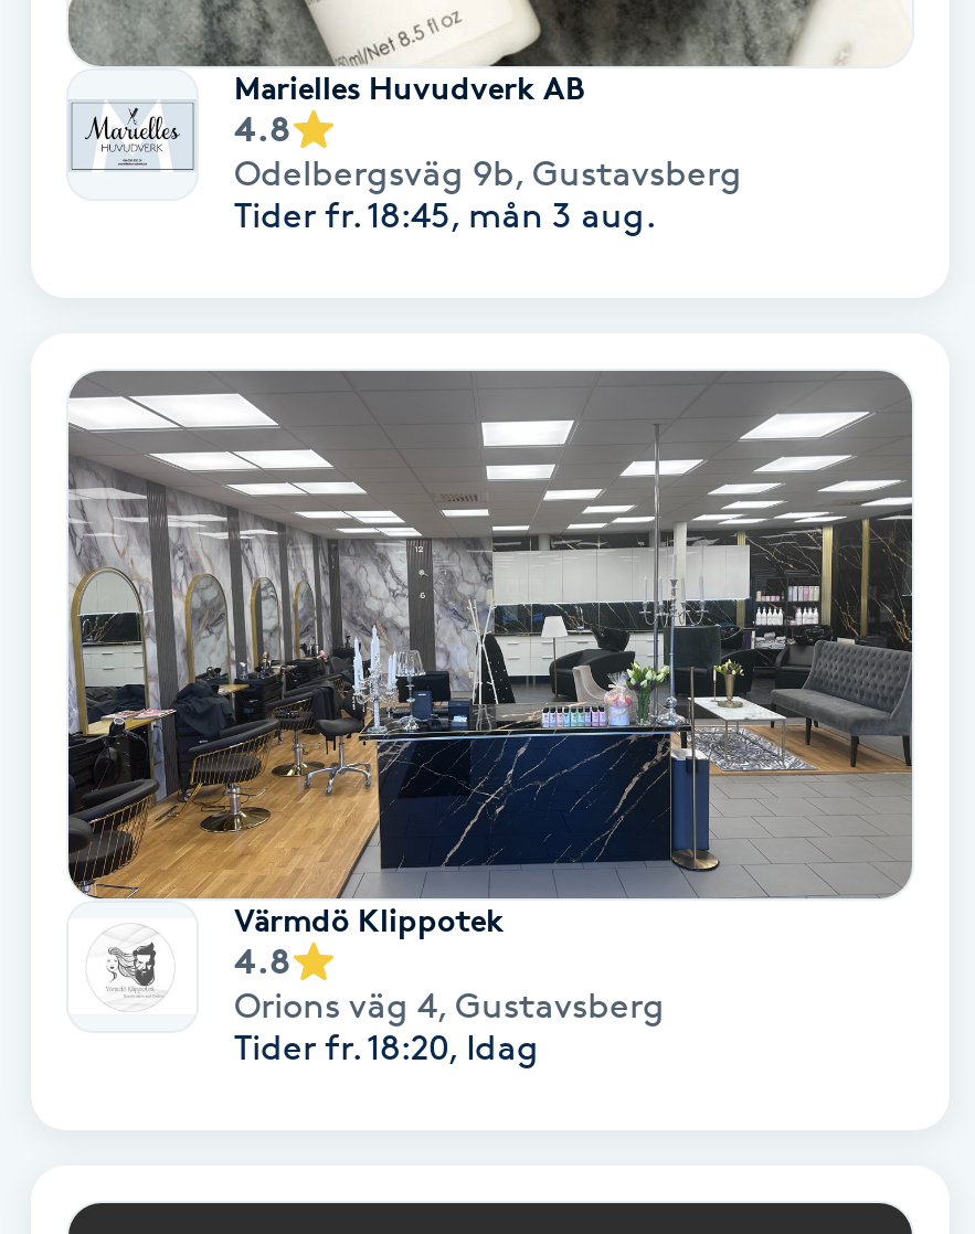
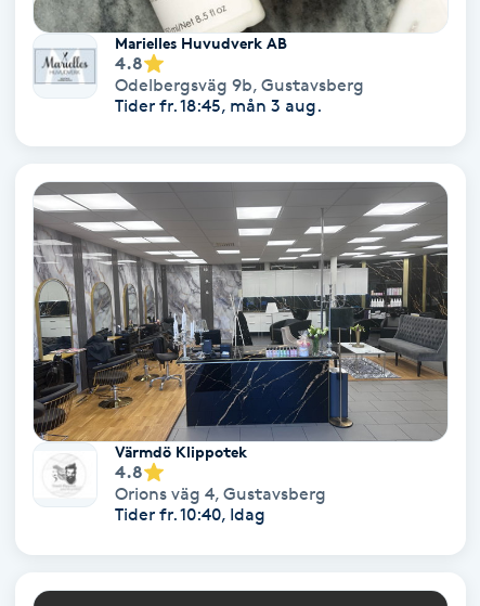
[234,1026,539,1068] Tider fr. 18:20, Idag -> [115,504,265,525] Tider fr. 10:40, Idag

